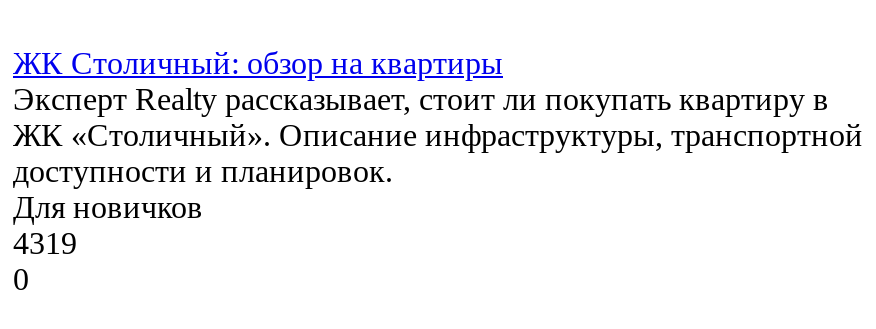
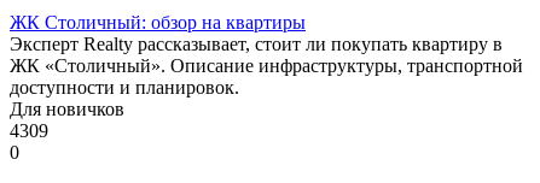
[13,226,77,260] 4319 -> [10,120,48,141] 4309

